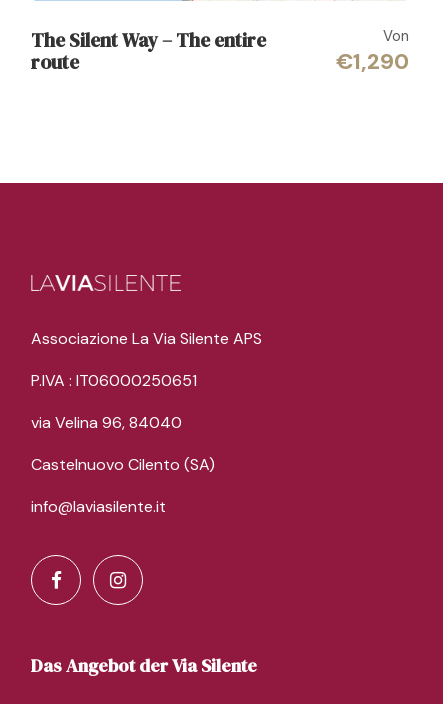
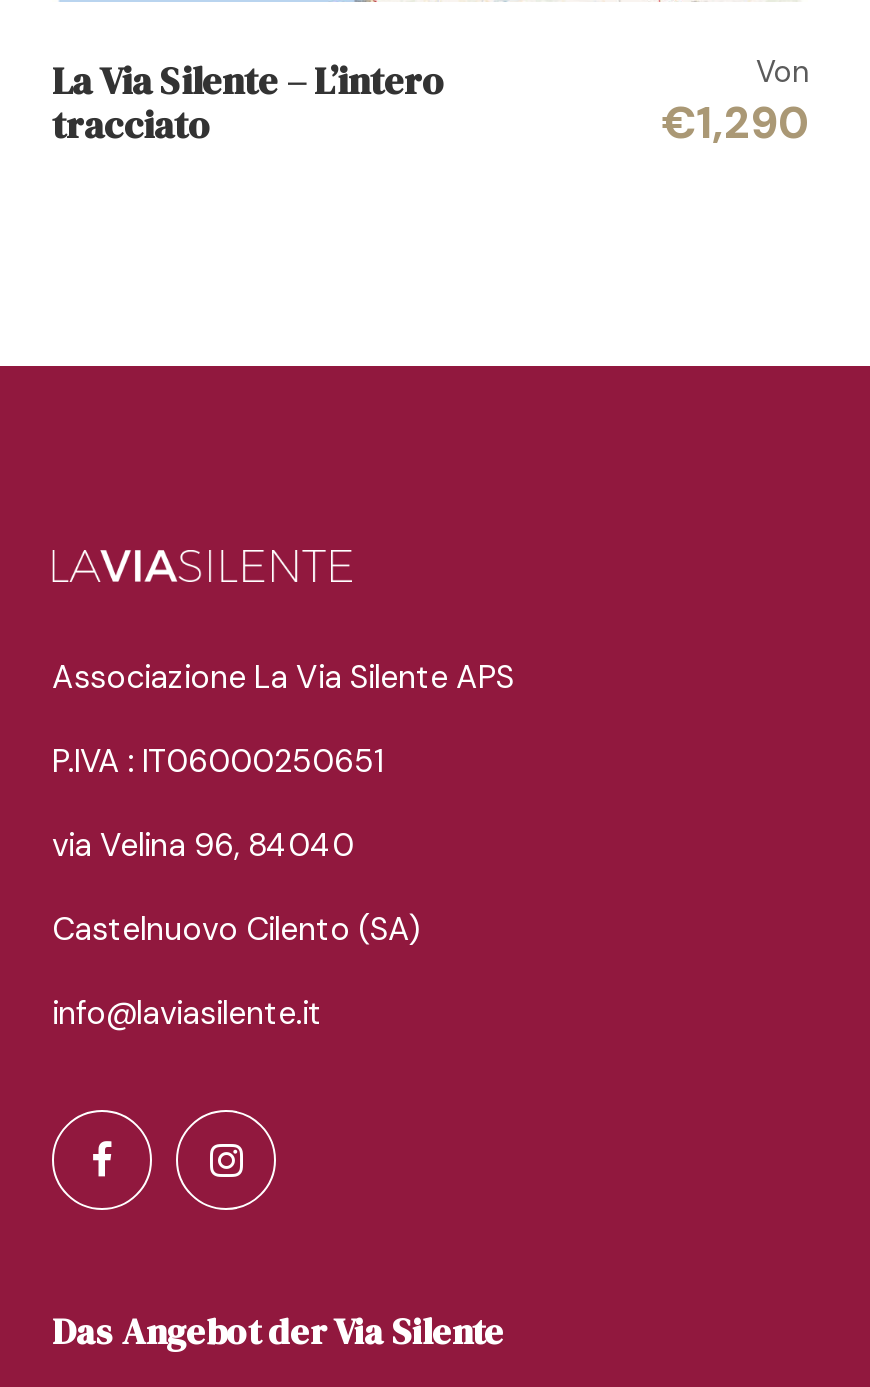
[31,27,266,75] The Silent Way – The entire | route -> [52,55,444,151] La Via Silente – L’intero | tracciato

